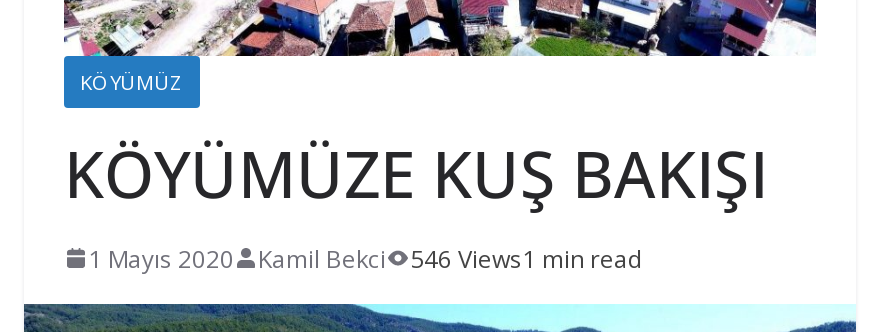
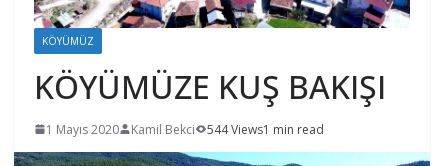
[410,241,644,275] 546 Views1 min read -> [207,121,324,138] 544 Views1 min read

